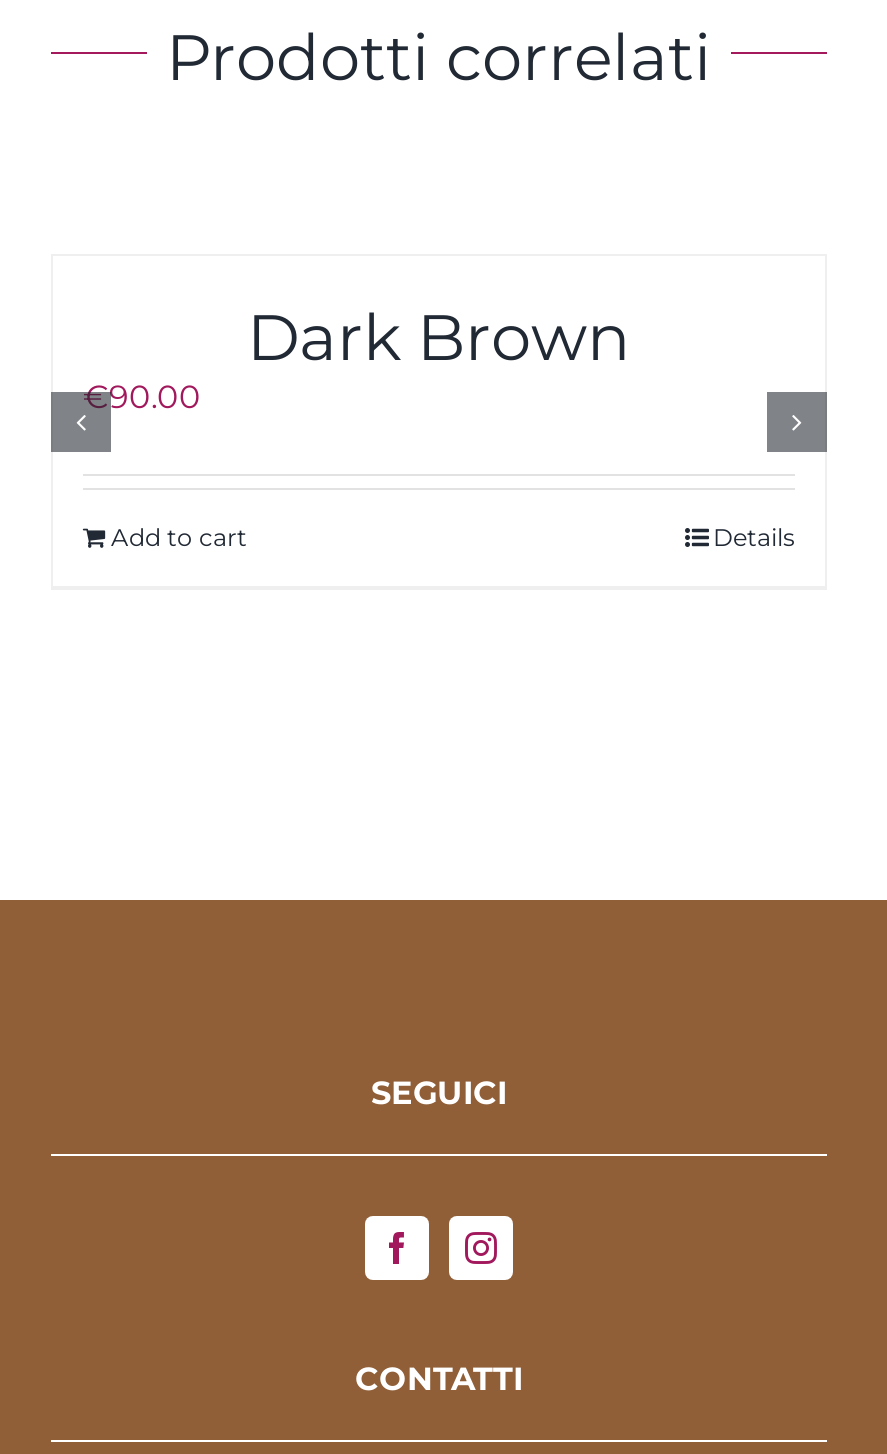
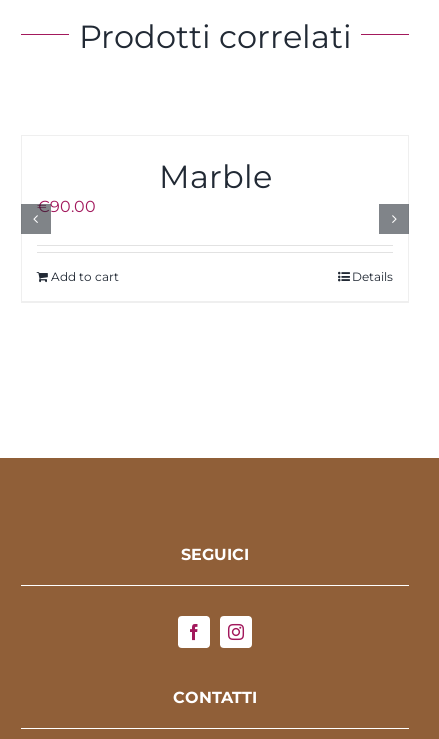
[247,298,631,376] Dark Brown -> [158,157,271,196] Marble

